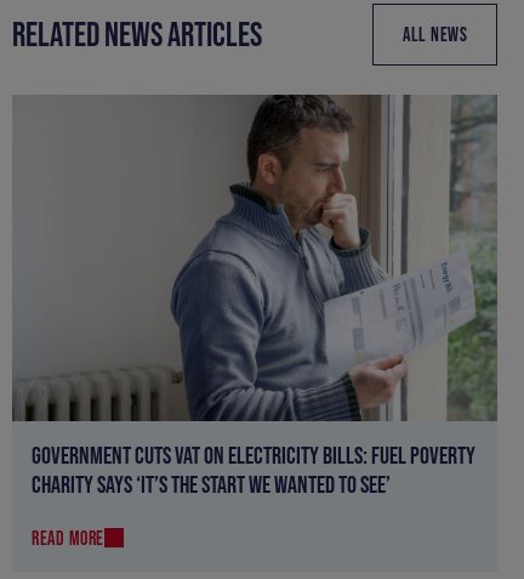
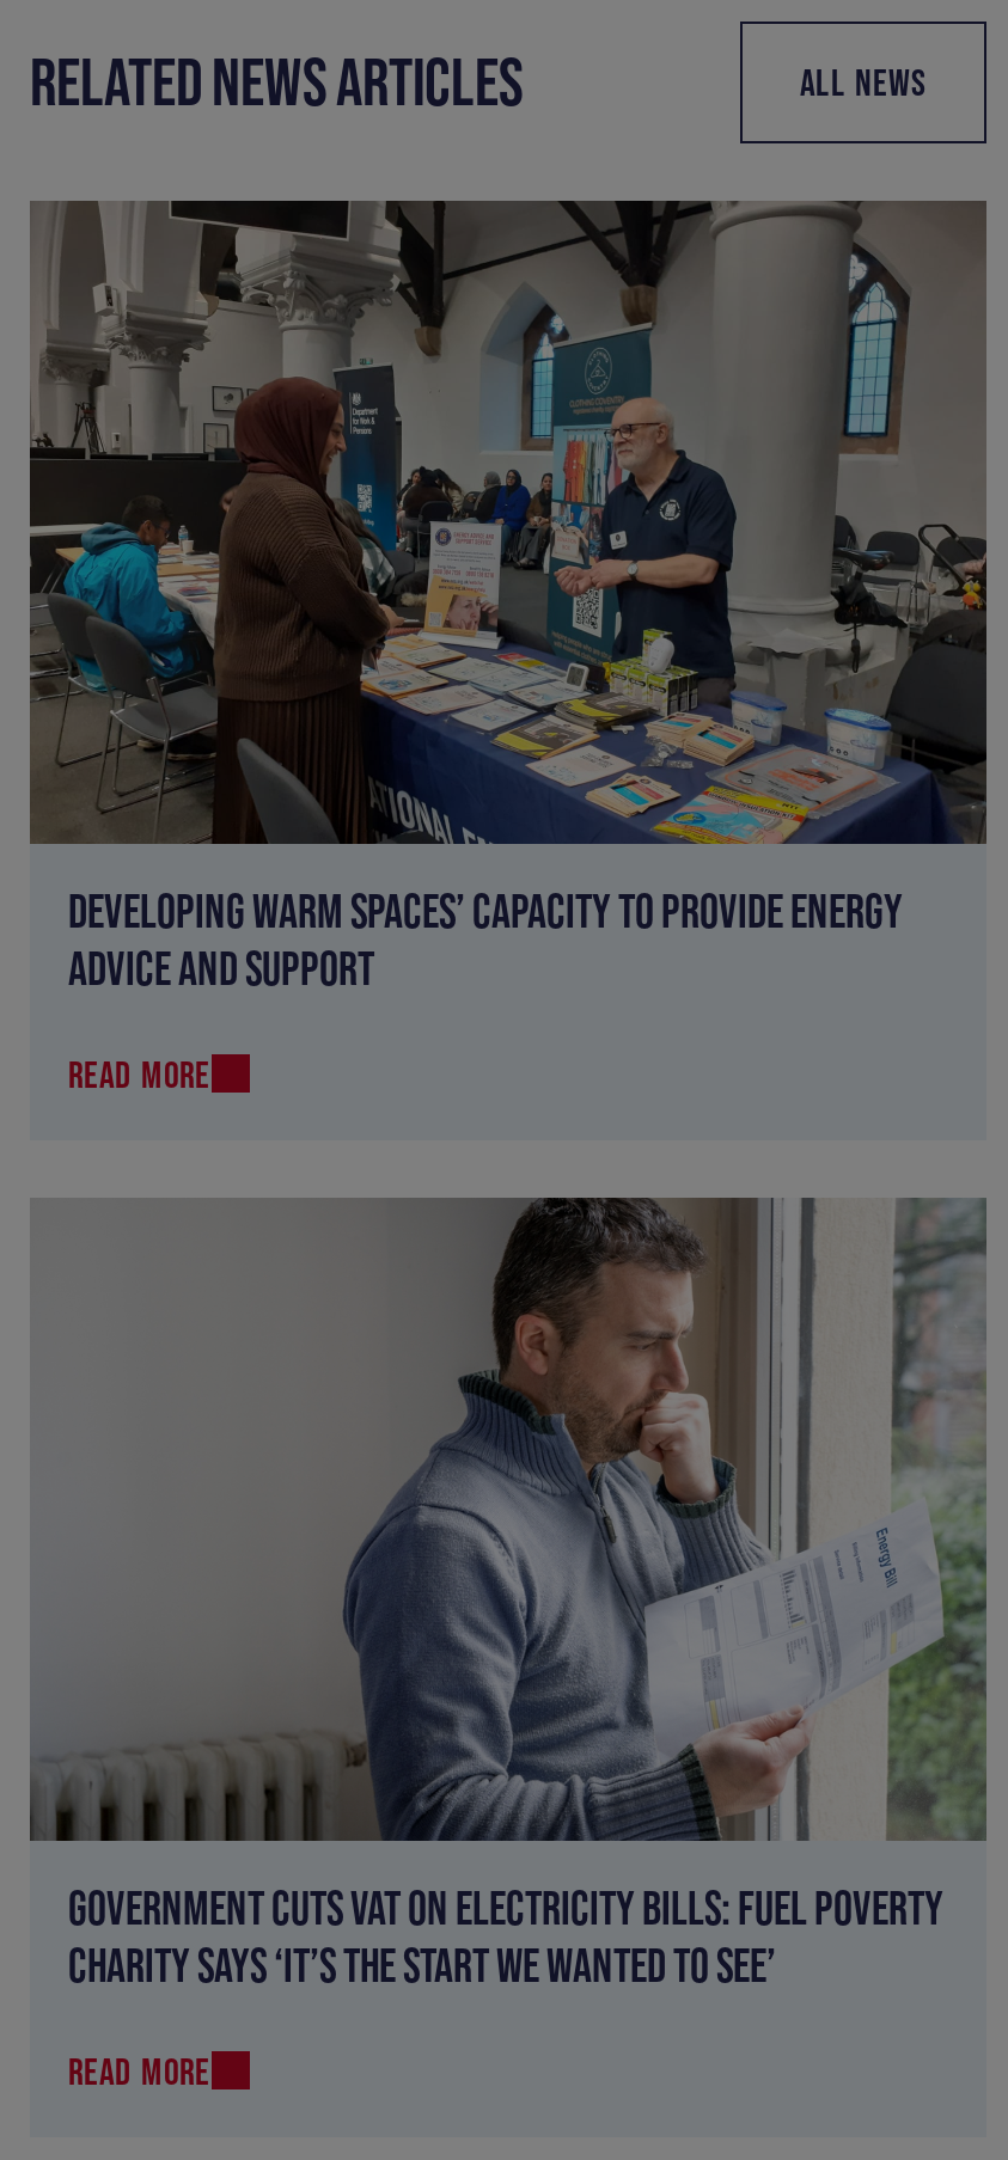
none -> [28,198,986,1095] [image] | DEVELOPING WARM SPACES’ CAPACITY TO PROVIDE ENERGY | ADVICE AND SUPPORT | READ MORE

